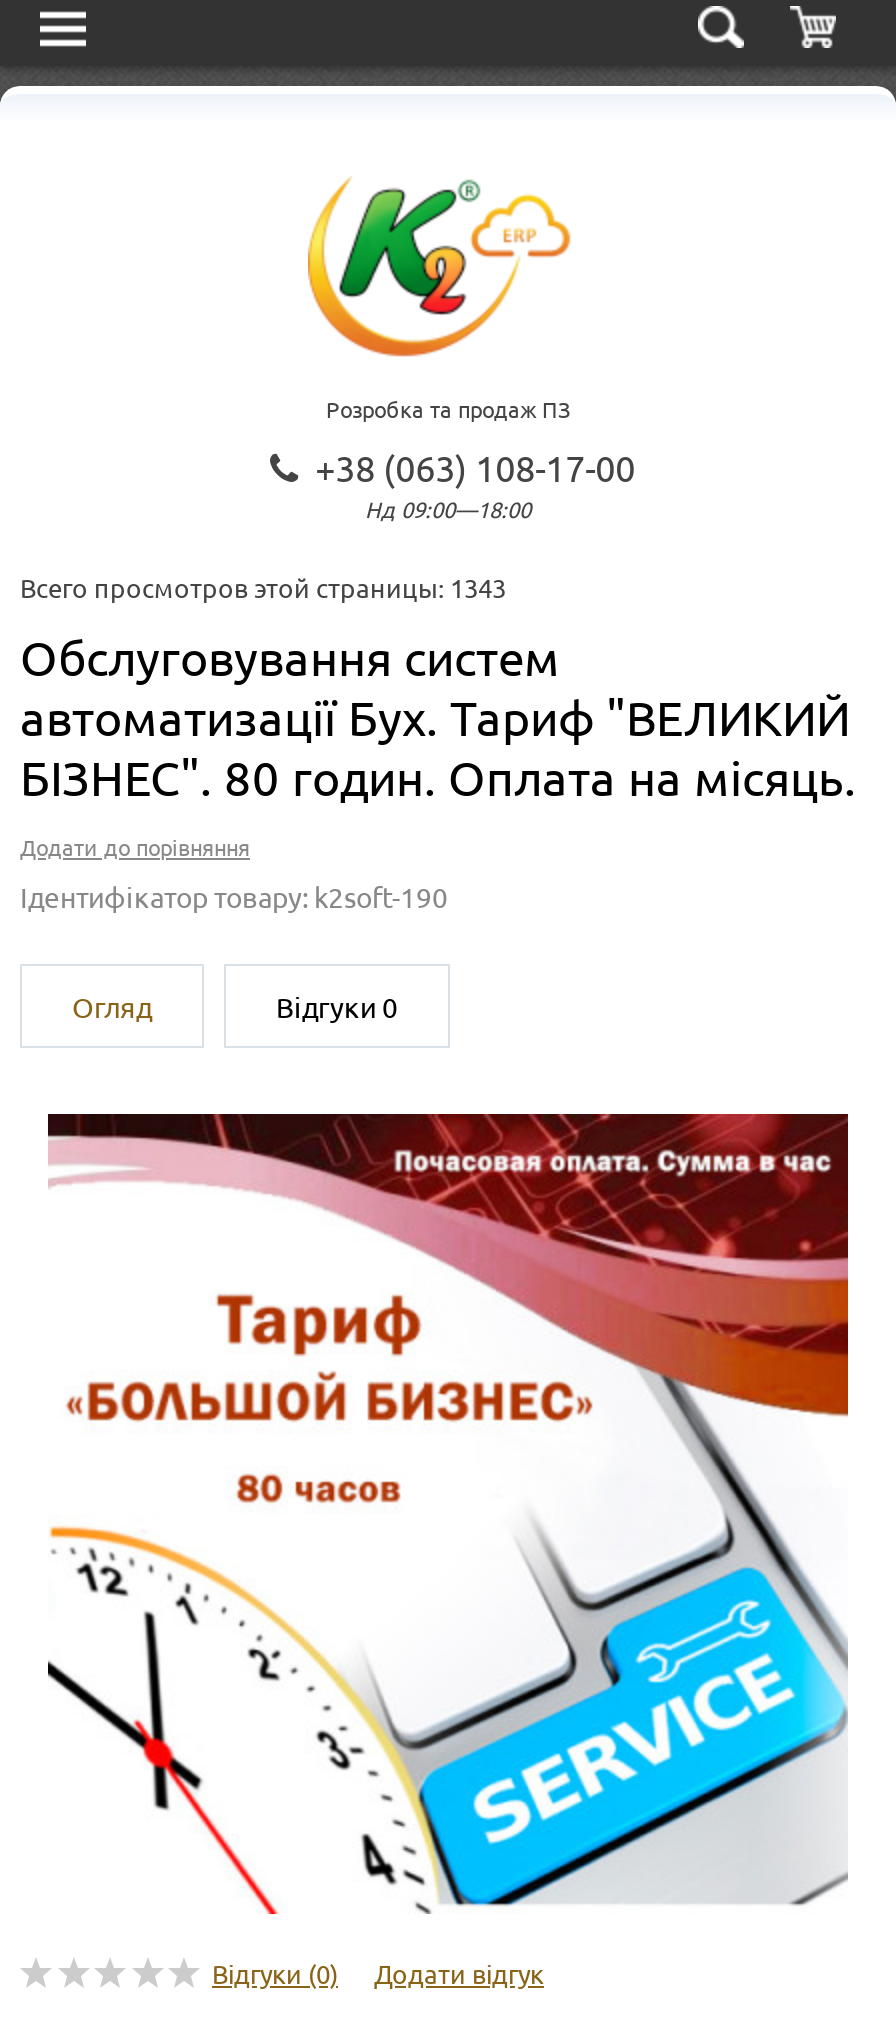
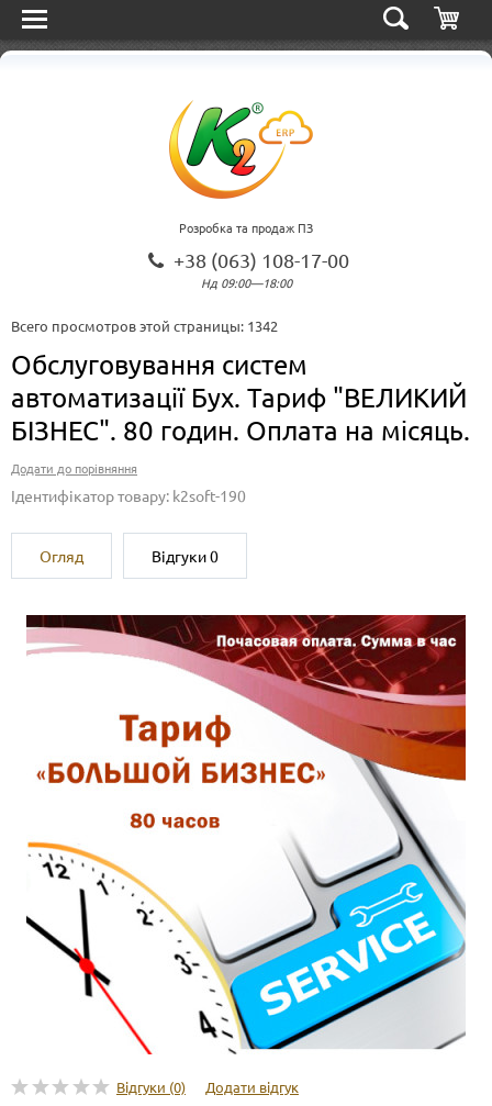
[20,570,506,604] Всего просмотров этой страницы: 1343 -> [11,316,278,335] Всего просмотров этой страницы: 1342

